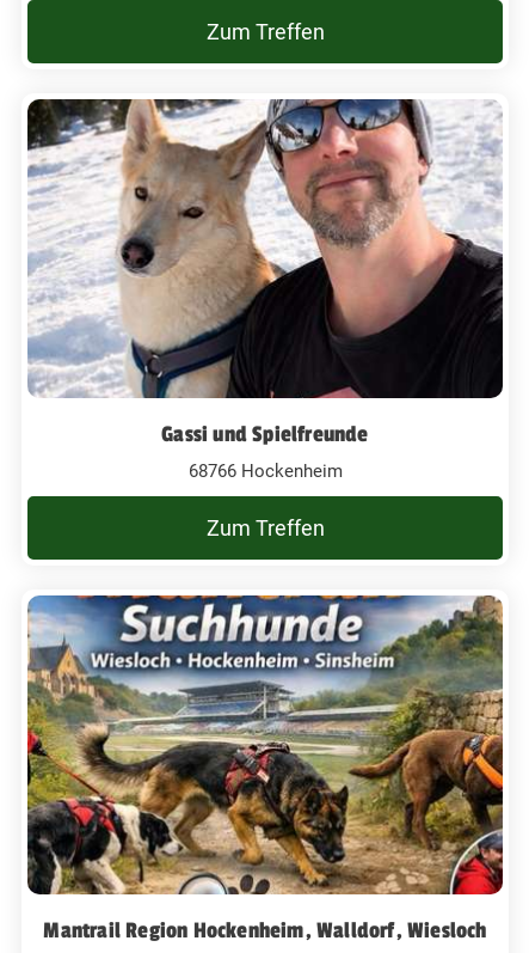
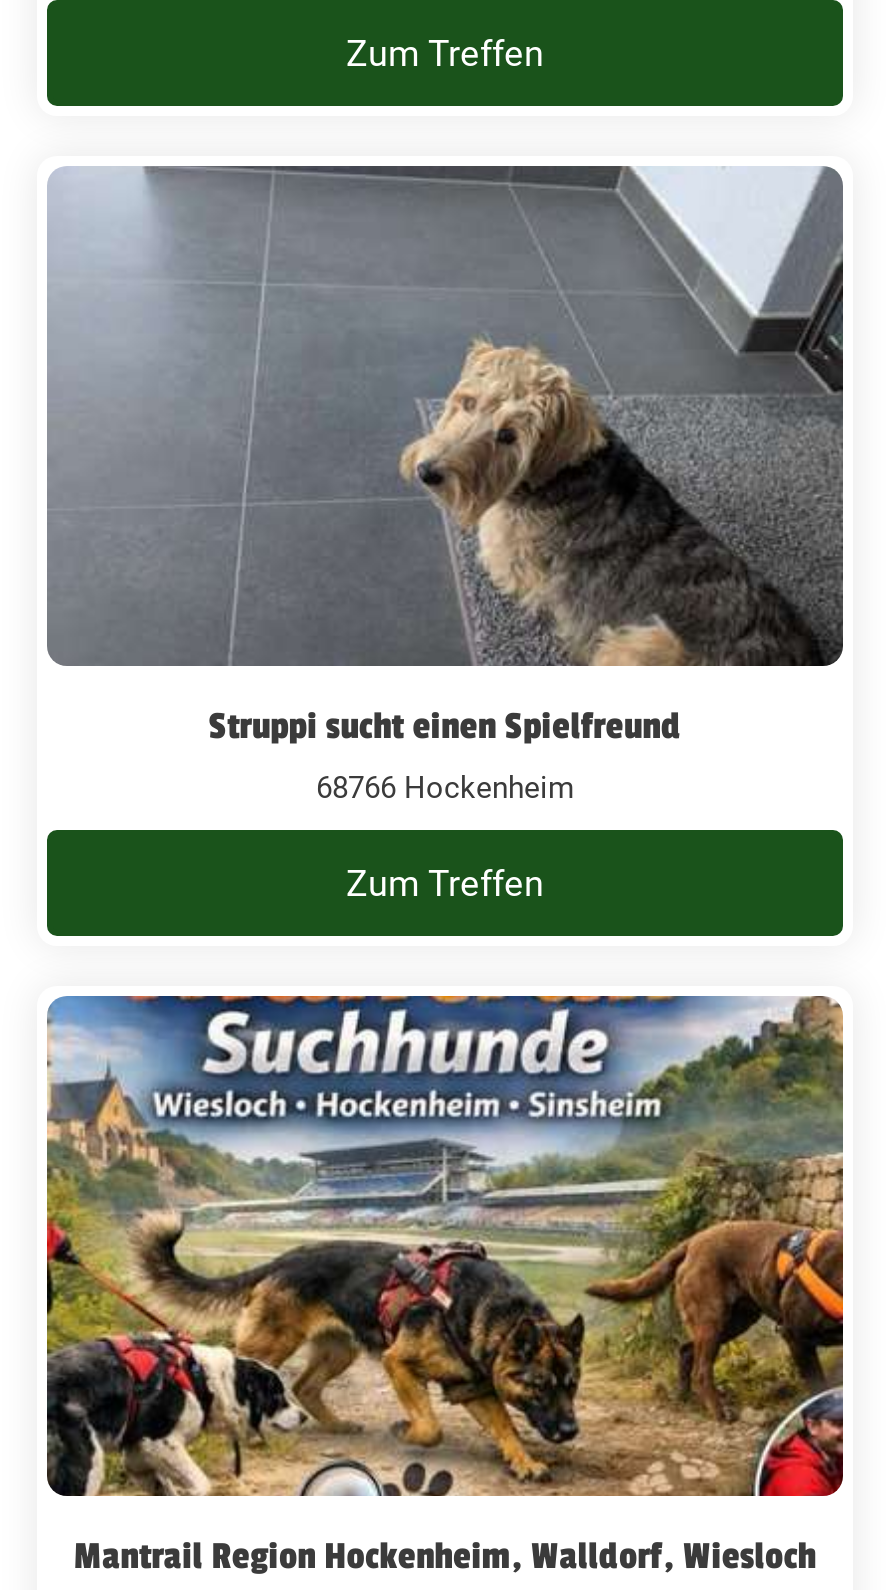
[26,98,503,447] [image] | Gassi und Spielfreunde -> [47,164,845,748] [image] | Struppi sucht einen Spielfreund

